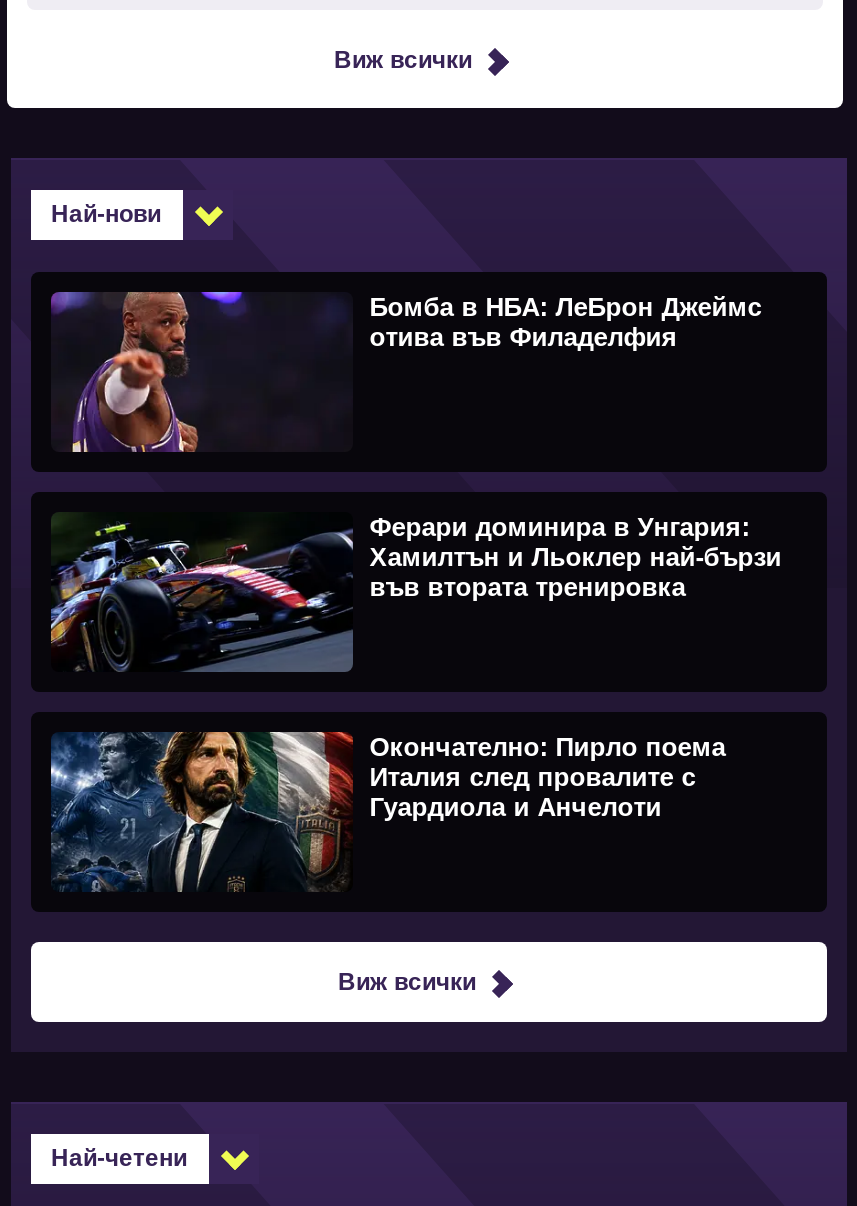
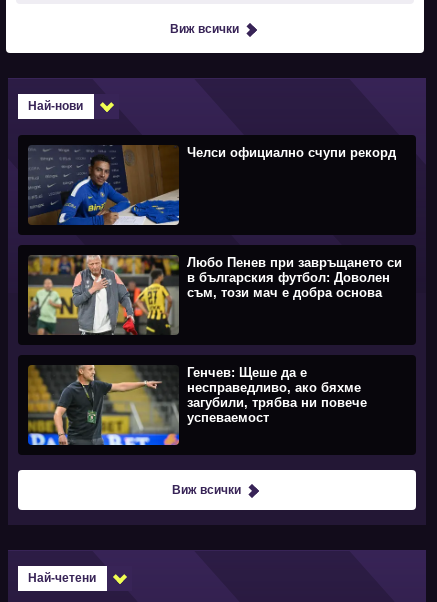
[53,290,761,454] [image] | Бомба в НБА: ЛеБрон Джеймс | отива във Филаделфия -> [28,145,396,226] [image] | Челси официално счупи рекорд
[51,512,781,672] [image] | Ферари доминира в Унгария: | Хамилтън и Льоклер най-бързи | във втората тренировка -> [27,254,402,336] [image] | Любо Пенев при завръщането си | в българския футбол: Доволен | съм, този мач е добра основа
[49,730,725,892] [image] | Окончателно: Пирло поема | Италия след провалите с | Гуардиола и Анчелоти -> [27,364,367,446] [image] | Генчев: Щеше да е | несправедливо, ако бяхме | загубили, трябва ни повече | успеваемост

